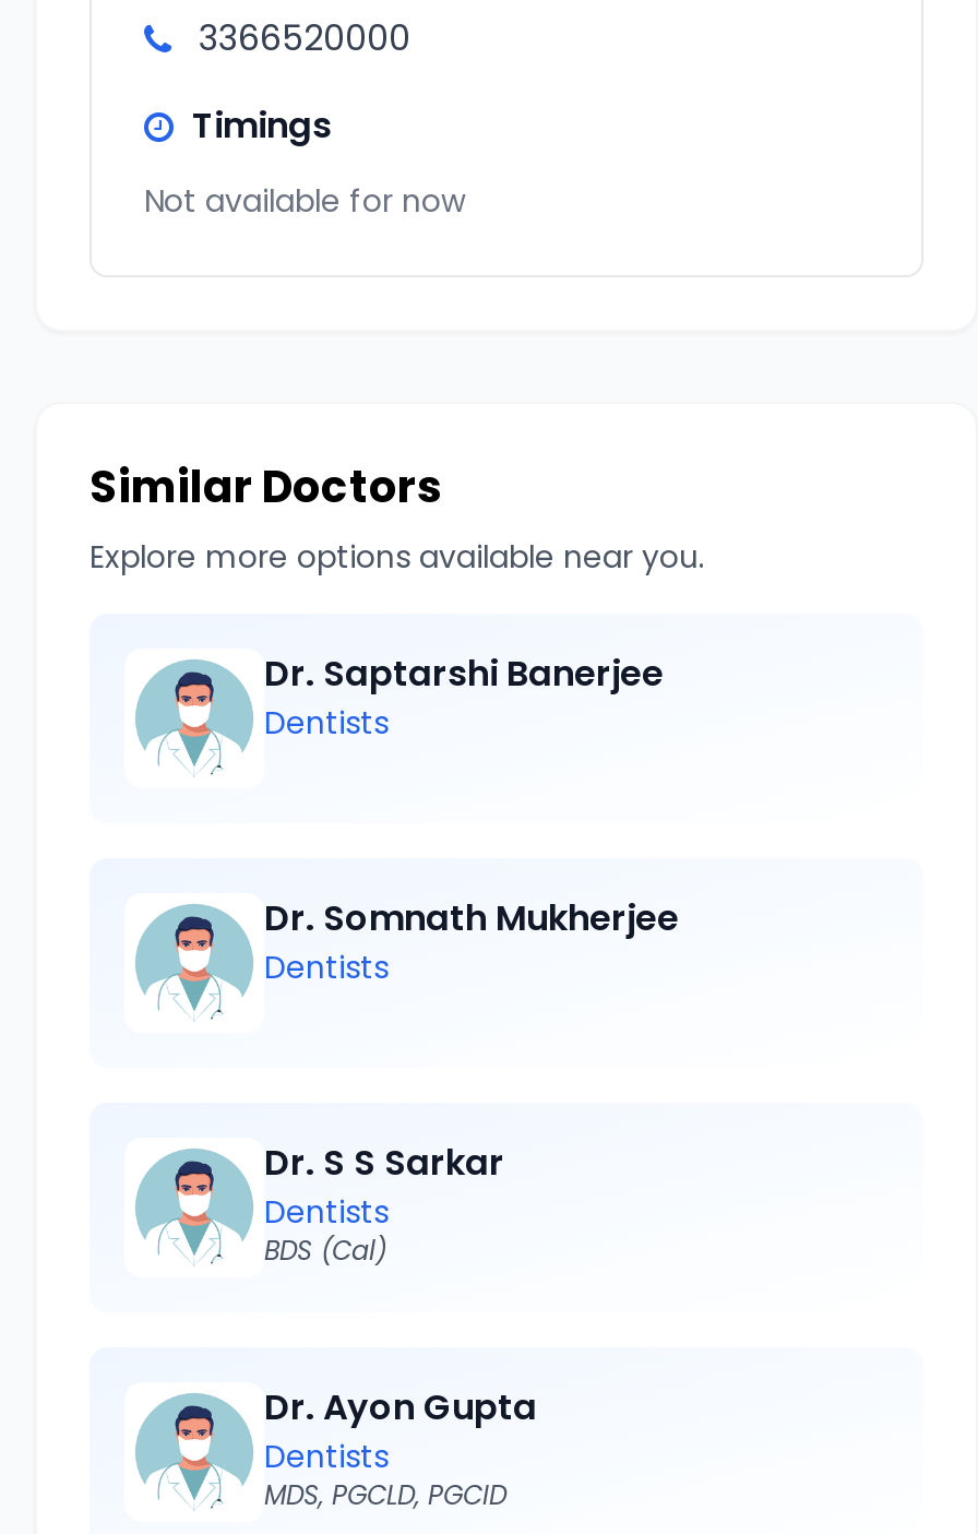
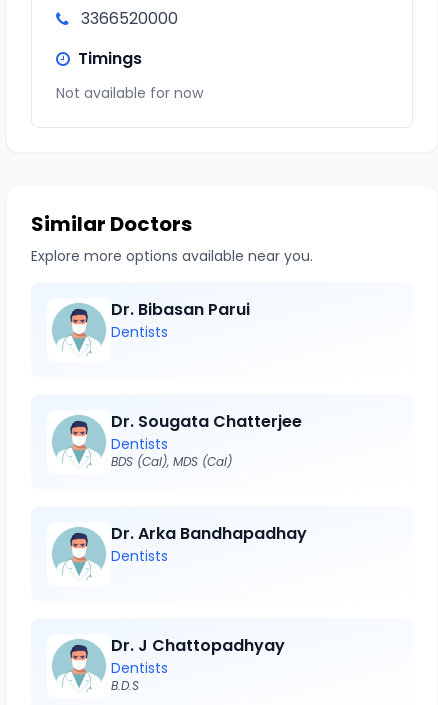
[264,649,664,699] Dr. Saptarshi Banerjee -> [111,298,250,321] Dr. Bibasan Parui
[264,893,679,943] Dr. Somnath Mukherjee -> [111,410,302,433] Dr. Sougata Chatterjee
[264,1138,504,1188] Dr. S S Sarkar -> [111,453,307,545] BDS (Cal), MDS (Cal) | Dr. Arka Bandhapadhay
[264,1232,537,1432] BDS (Cal) | Dr. Ayon Gupta -> [111,634,285,657] Dr. J Chattopadhyay
[264,1476,506,1513] MDS, PGCLD, PGCID -> [111,677,139,694] B.D.S

